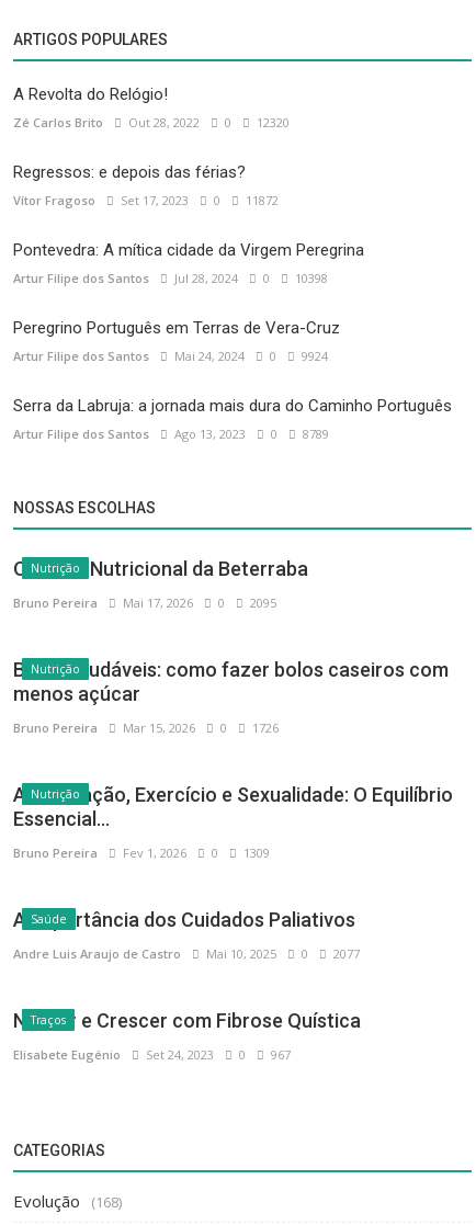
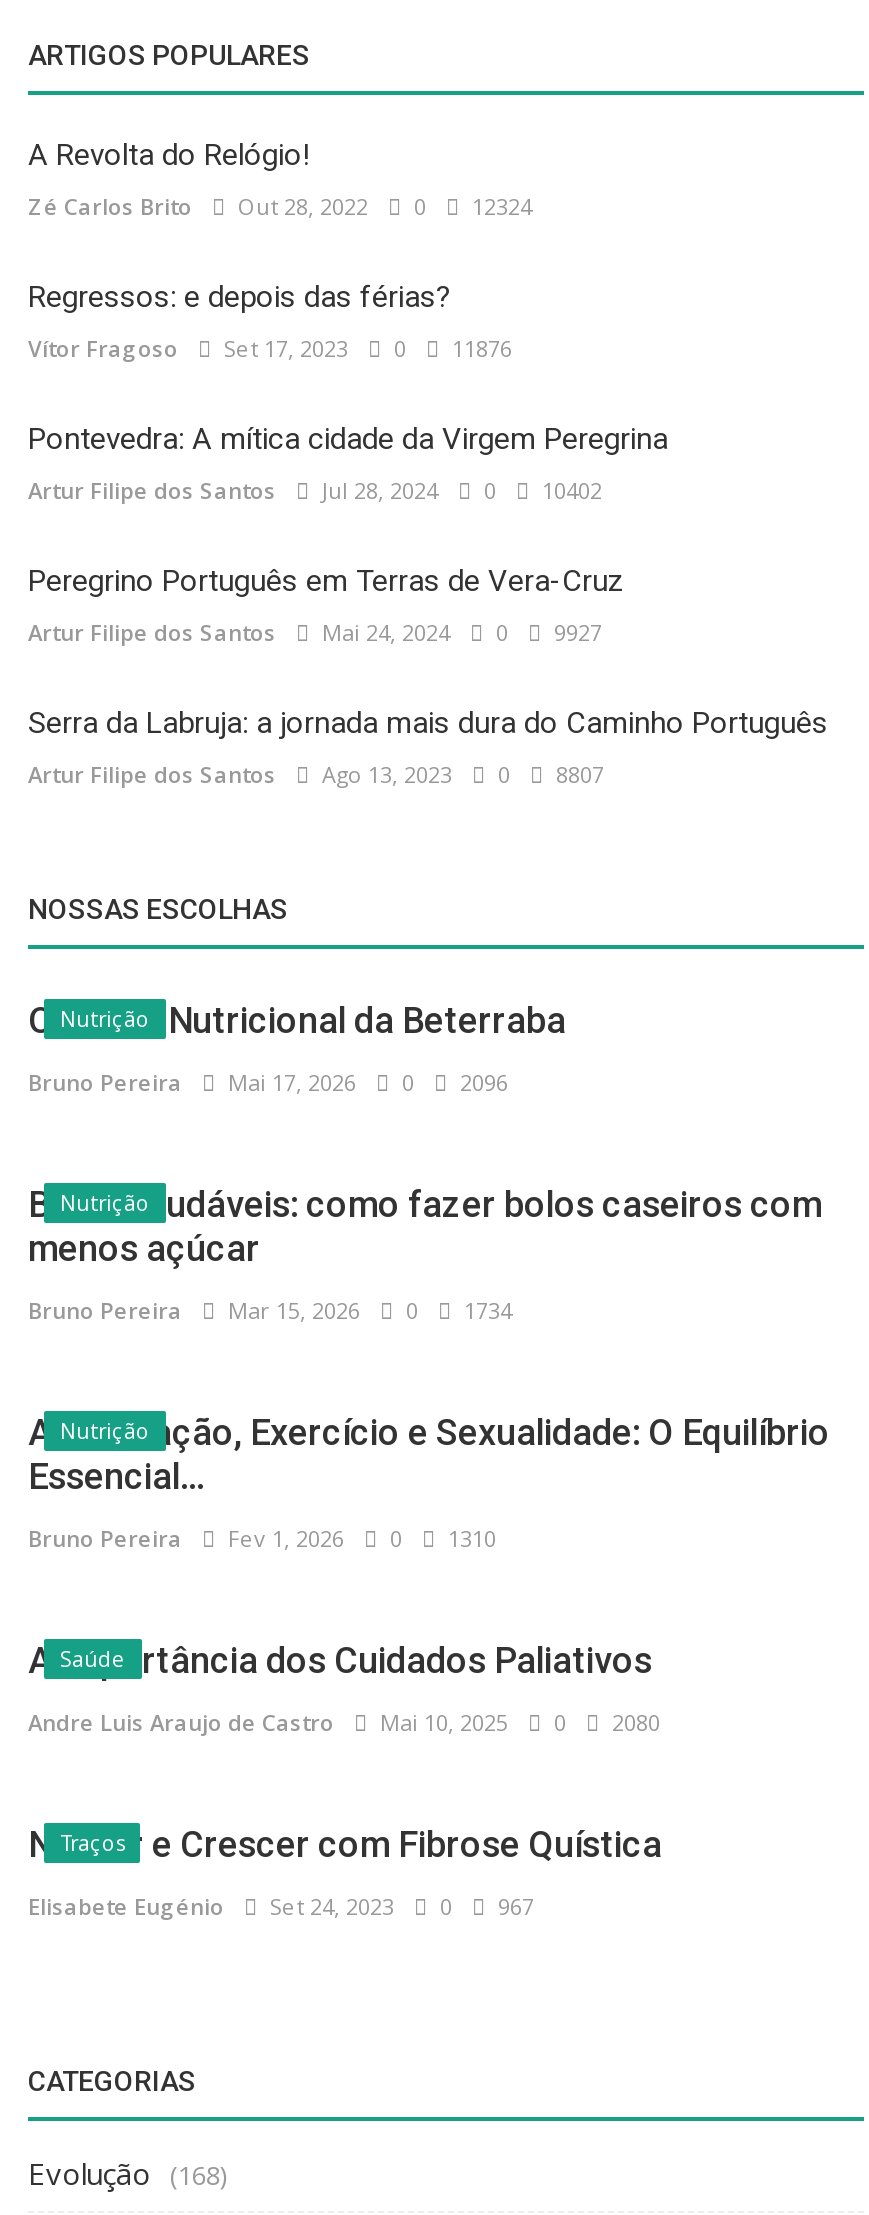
[250,114,290,131] 12320 -> [460,191,532,221] 12324
[239,192,279,209] 11872 -> [440,333,512,363] 11876
[288,270,328,286] 10398 -> [530,475,602,505] 10402
[295,348,328,364] 9924 -> [542,617,602,647] 9927
[296,426,329,442] 8789 -> [544,759,604,789] 8807
[243,595,276,611] 2095 -> [448,1067,508,1097] 2096
[246,720,279,736] 1726 -> [452,1295,512,1325] 1734
[237,845,270,861] 1309 -> [436,1523,496,1553] 1310
[327,946,360,962] 2077 -> [600,1707,660,1737] 2080

